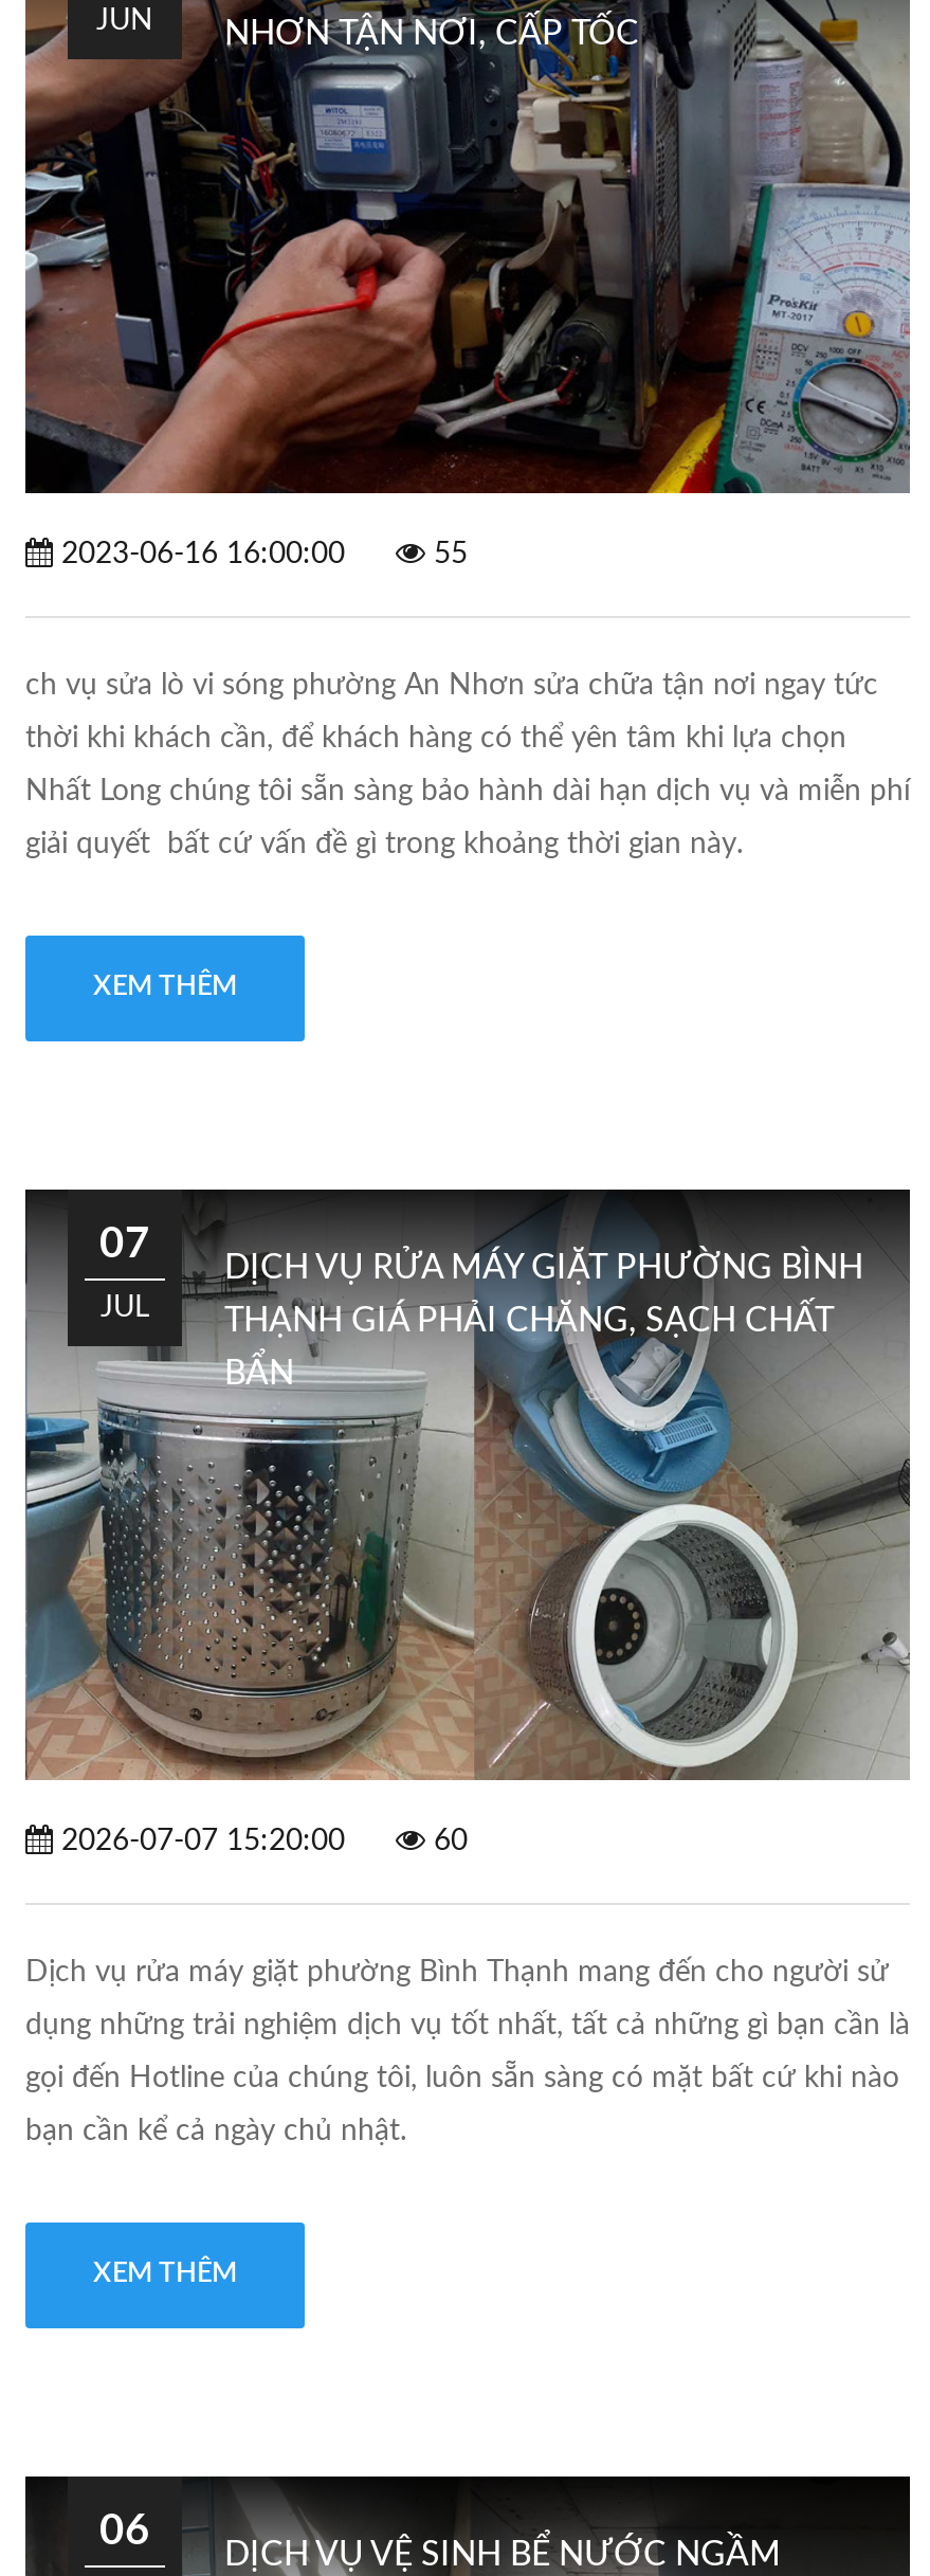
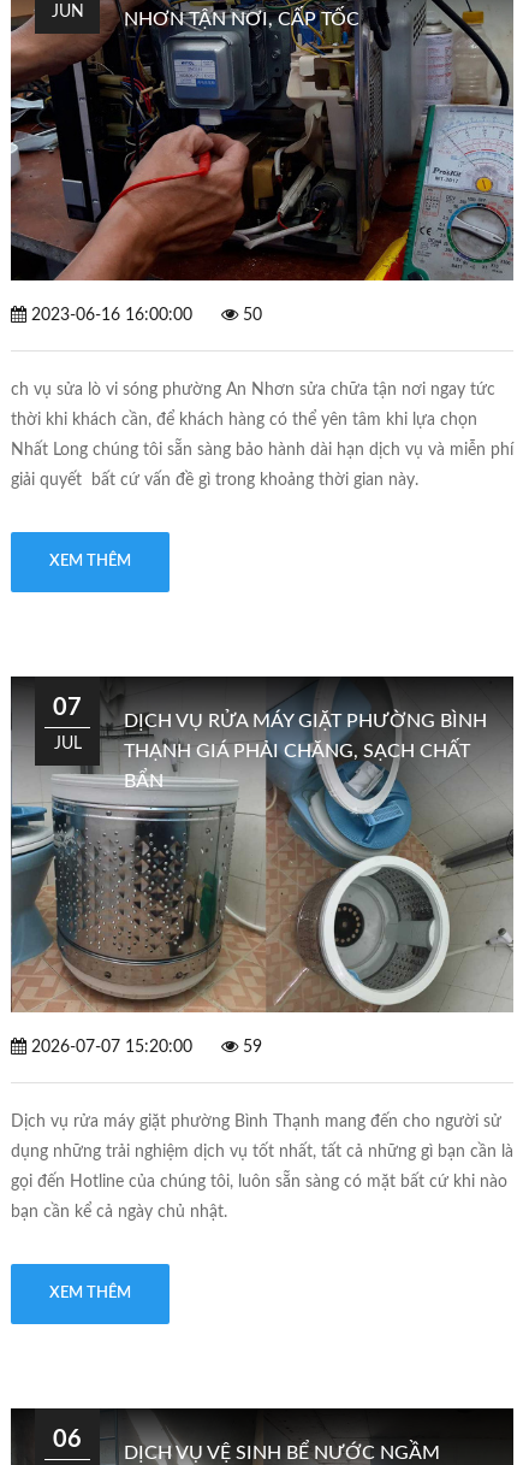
[425,540,468,570] 55 -> [238,307,262,324] 50
[425,1827,468,1856] 60 -> [238,1039,262,1056] 59

